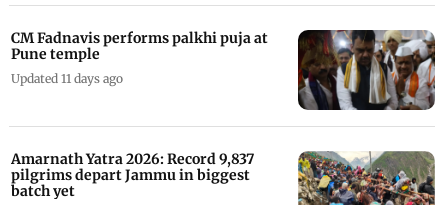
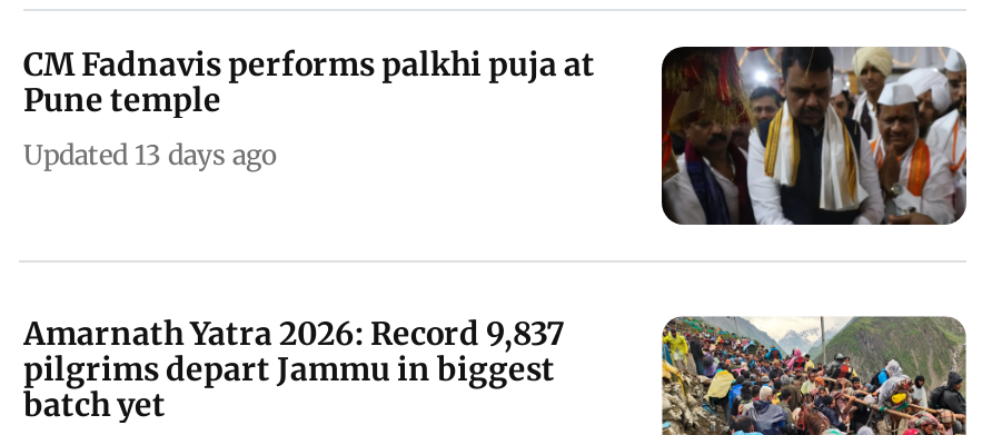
[11,71,123,86] Updated 11 days ago -> [23,137,277,170] Updated 13 days ago

